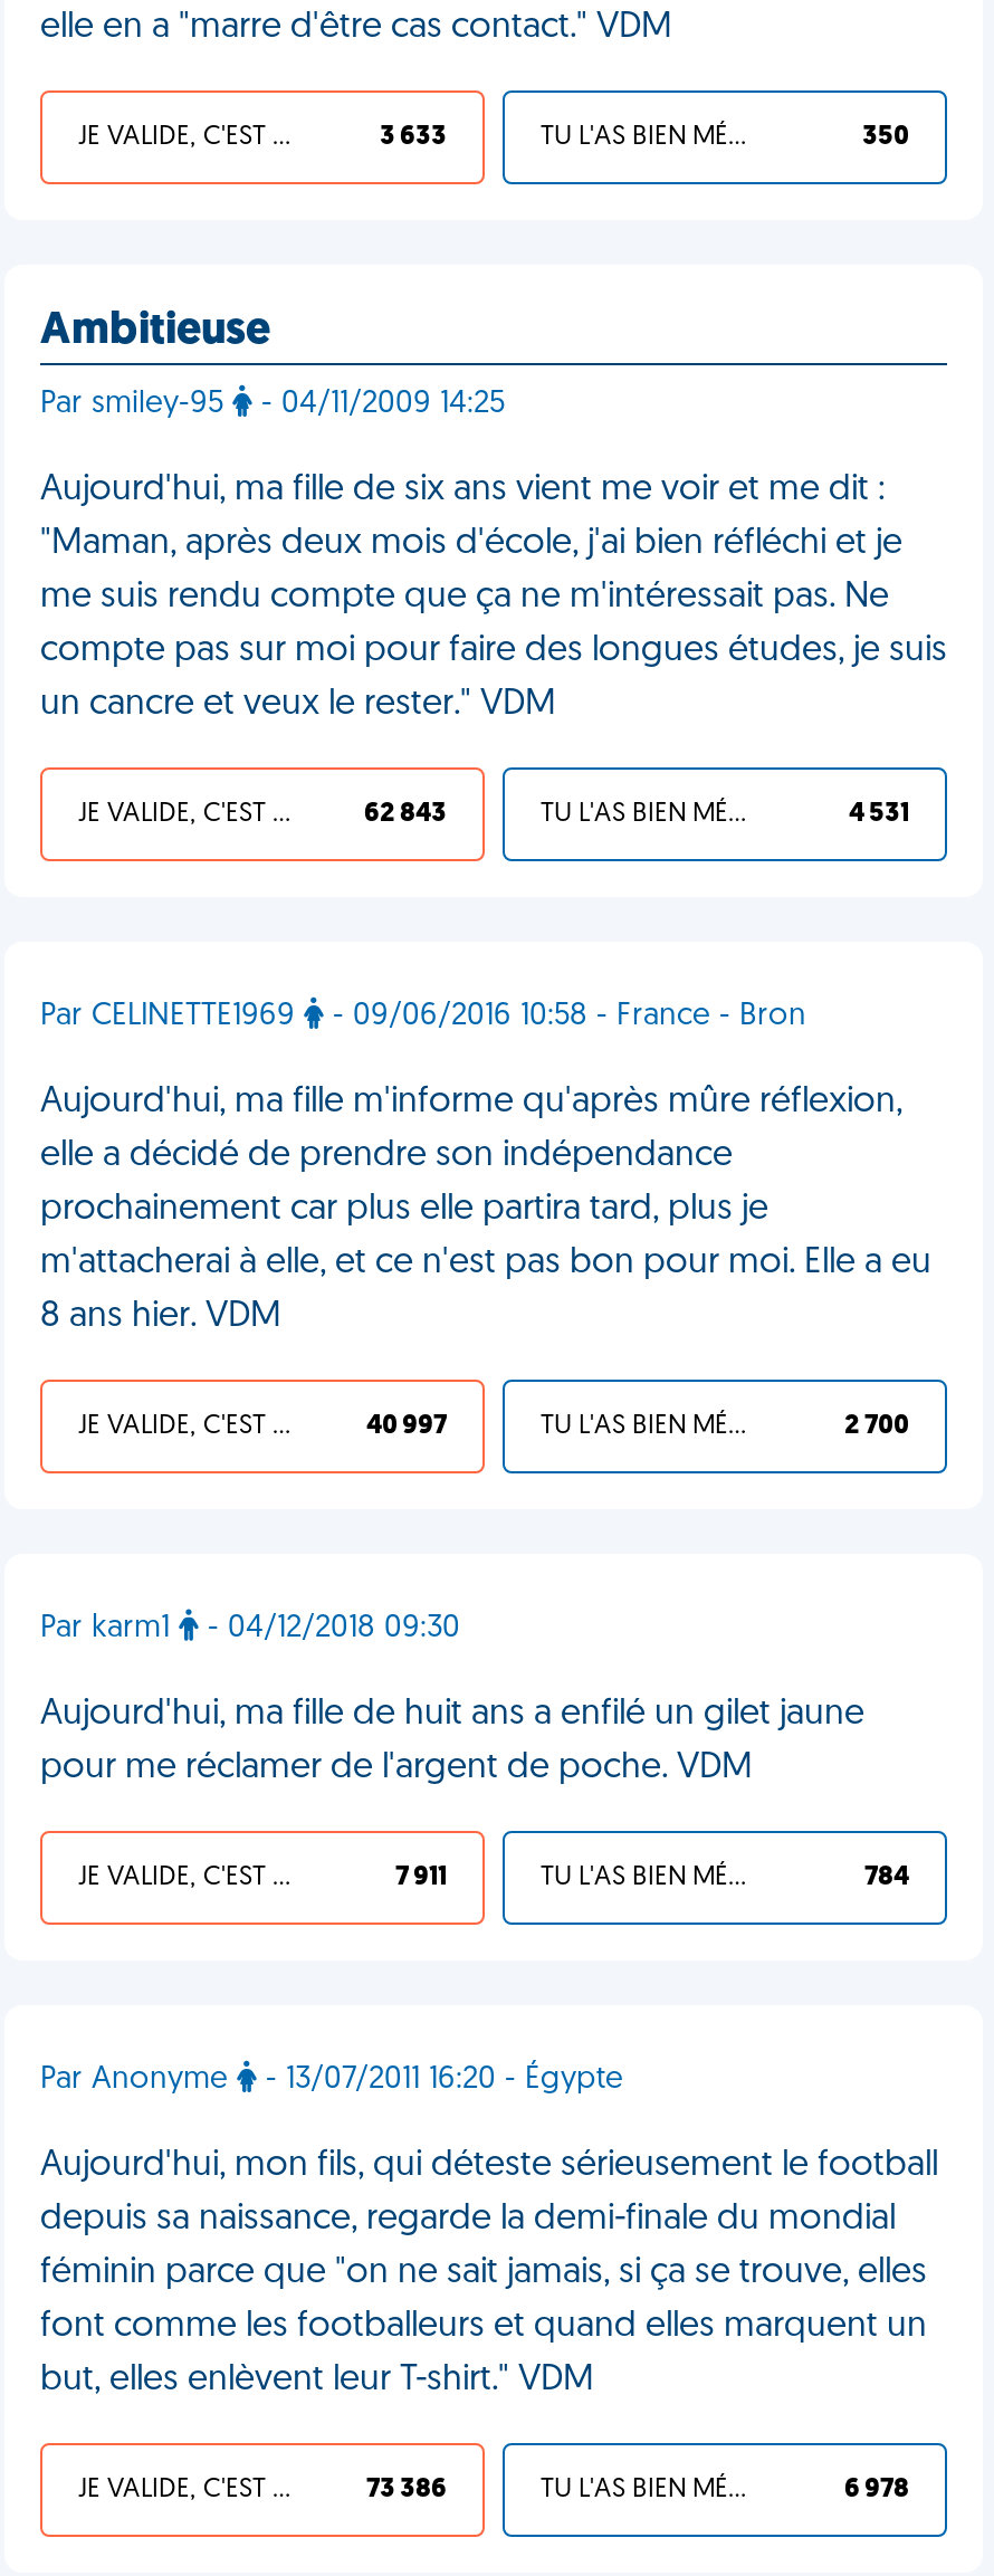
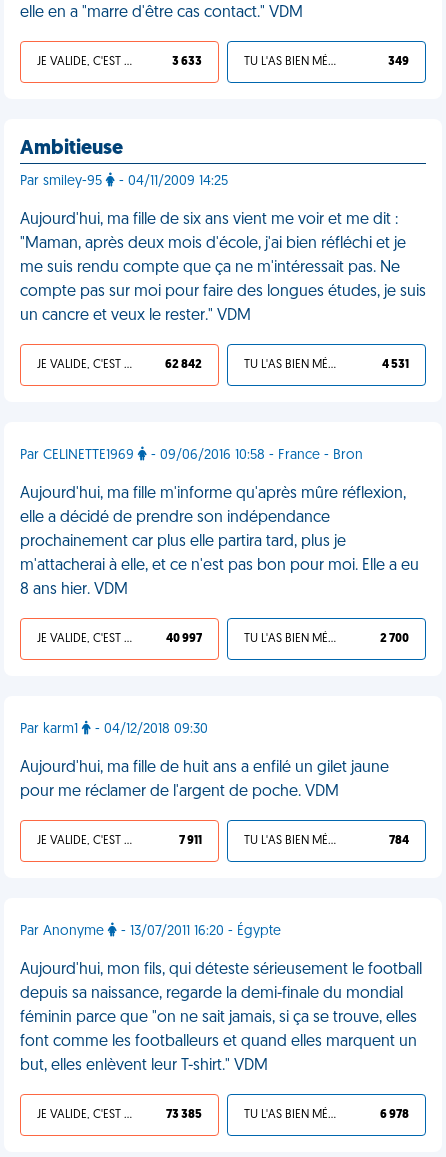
[862,124,909,151] 350 -> [388,56,409,68] 349
[364,801,447,828] 62 843 -> [165,359,202,371] 62 842
[366,2477,447,2503] 73 386 -> [166,1109,202,1121] 73 385

